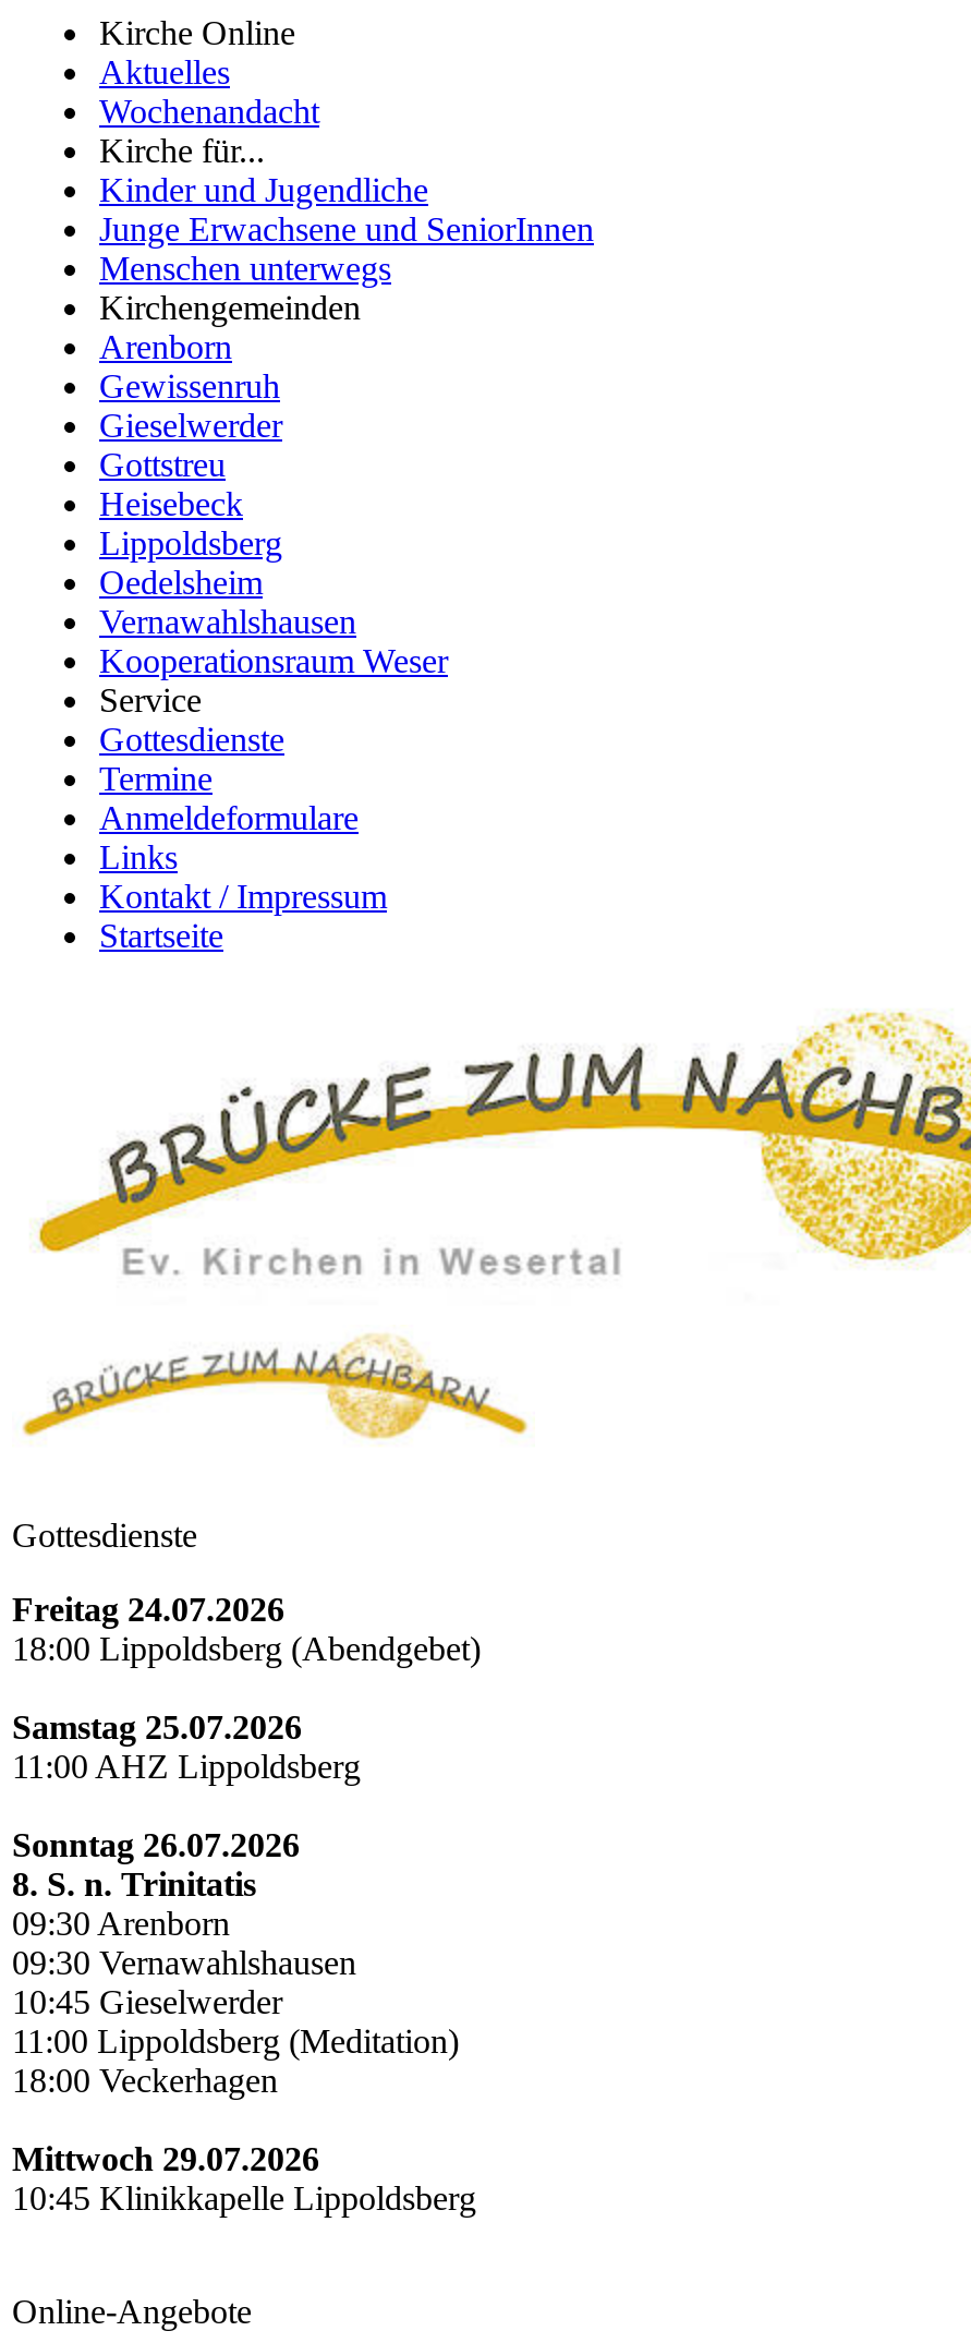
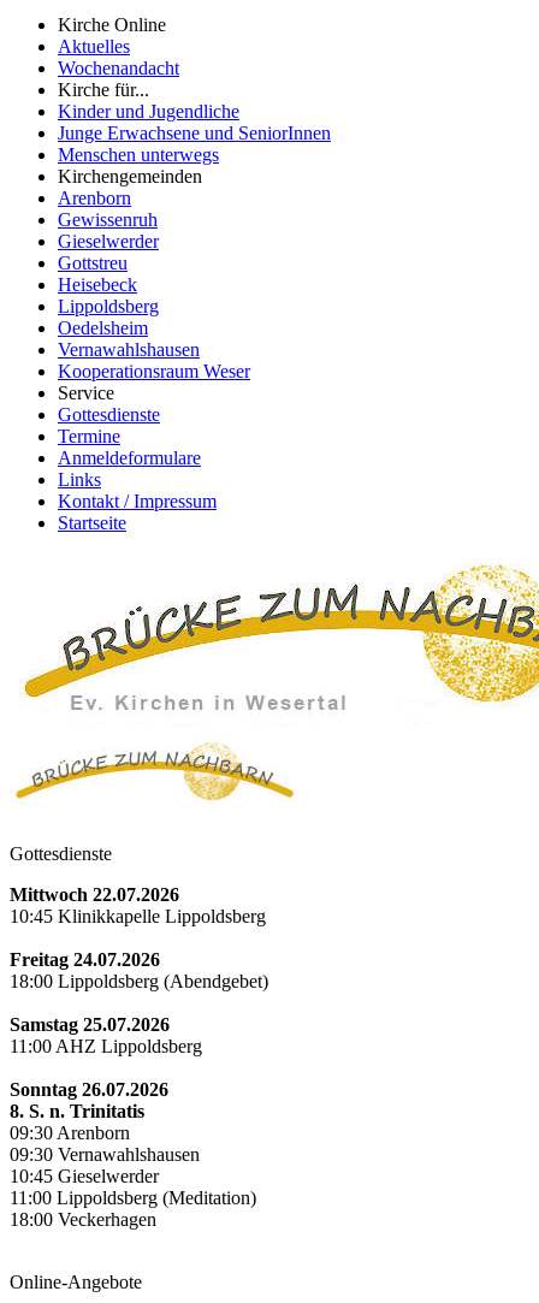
none -> [10,884,179,905] Mittwoch 22.07.2026
moved [12,1591,481,2099] -> [10,949,268,1230]: Freitag 24.07.2026 | 18:00 Lippoldsberg (Abendgebet) | Samstag 25.07.2026 | ... | 11:00 Lippoldsberg (Meditation) | 18:00 Veckerhagen
[12,2140,319,2177] Mittwoch 29.07.2026 -> none
moved [12,2179,476,2217] -> [10,906,266,926]: 10:45 Klinikkapelle Lippoldsberg

